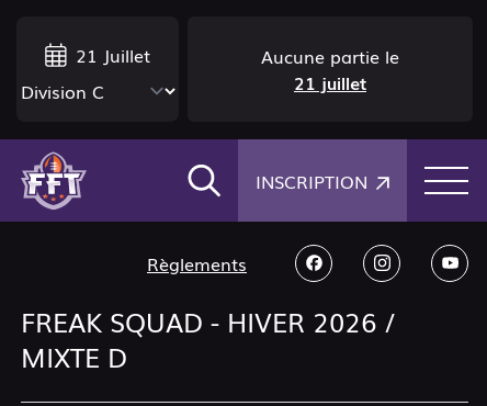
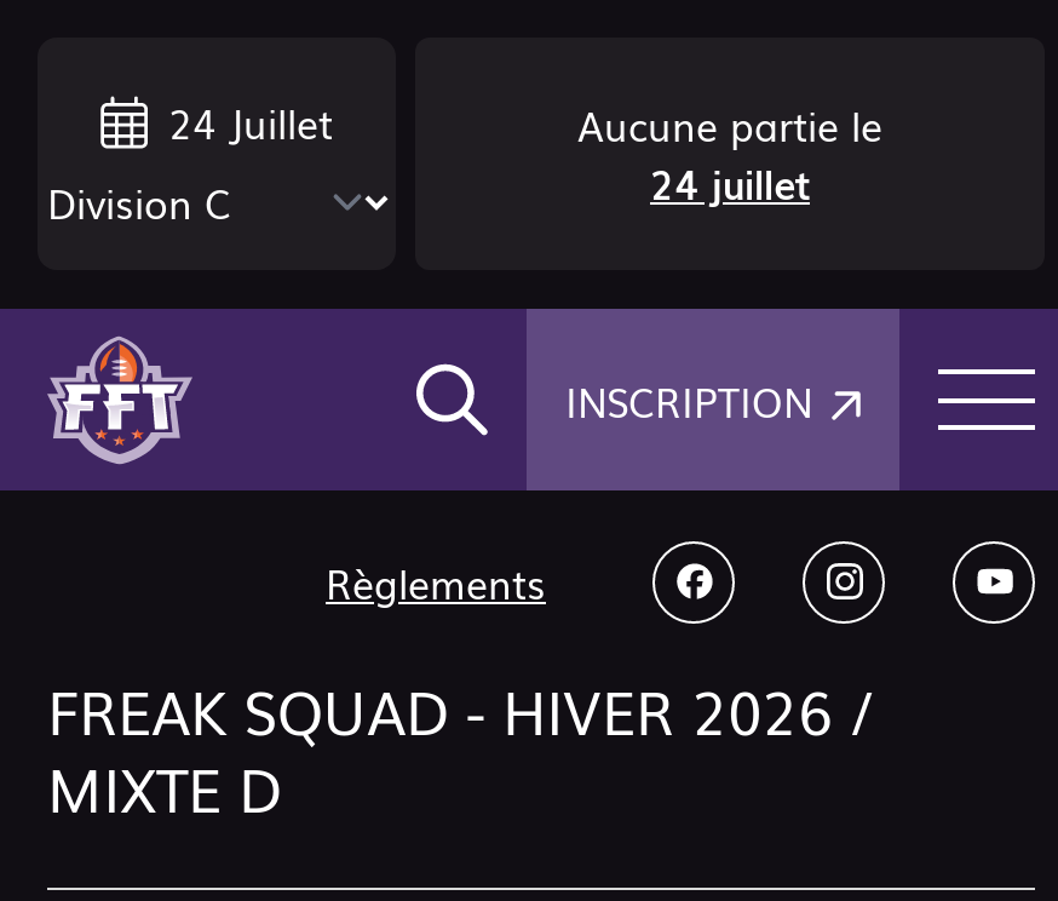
[76,42,150,68] 21 Juillet -> [168,93,333,151] 24 Juillet
[294,69,366,95] 21 juillet -> [650,154,810,212] 24 juillet

